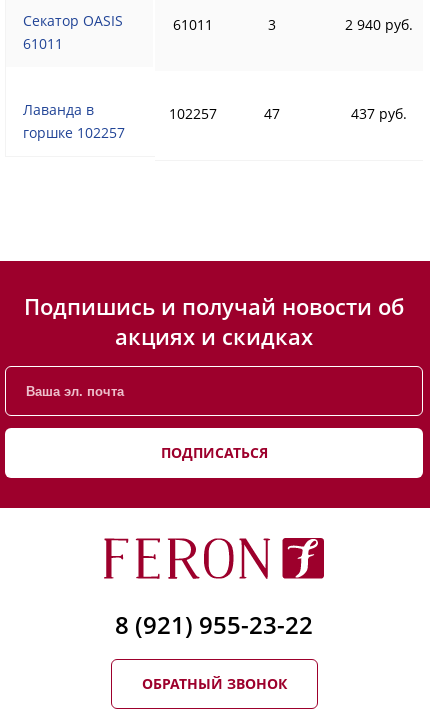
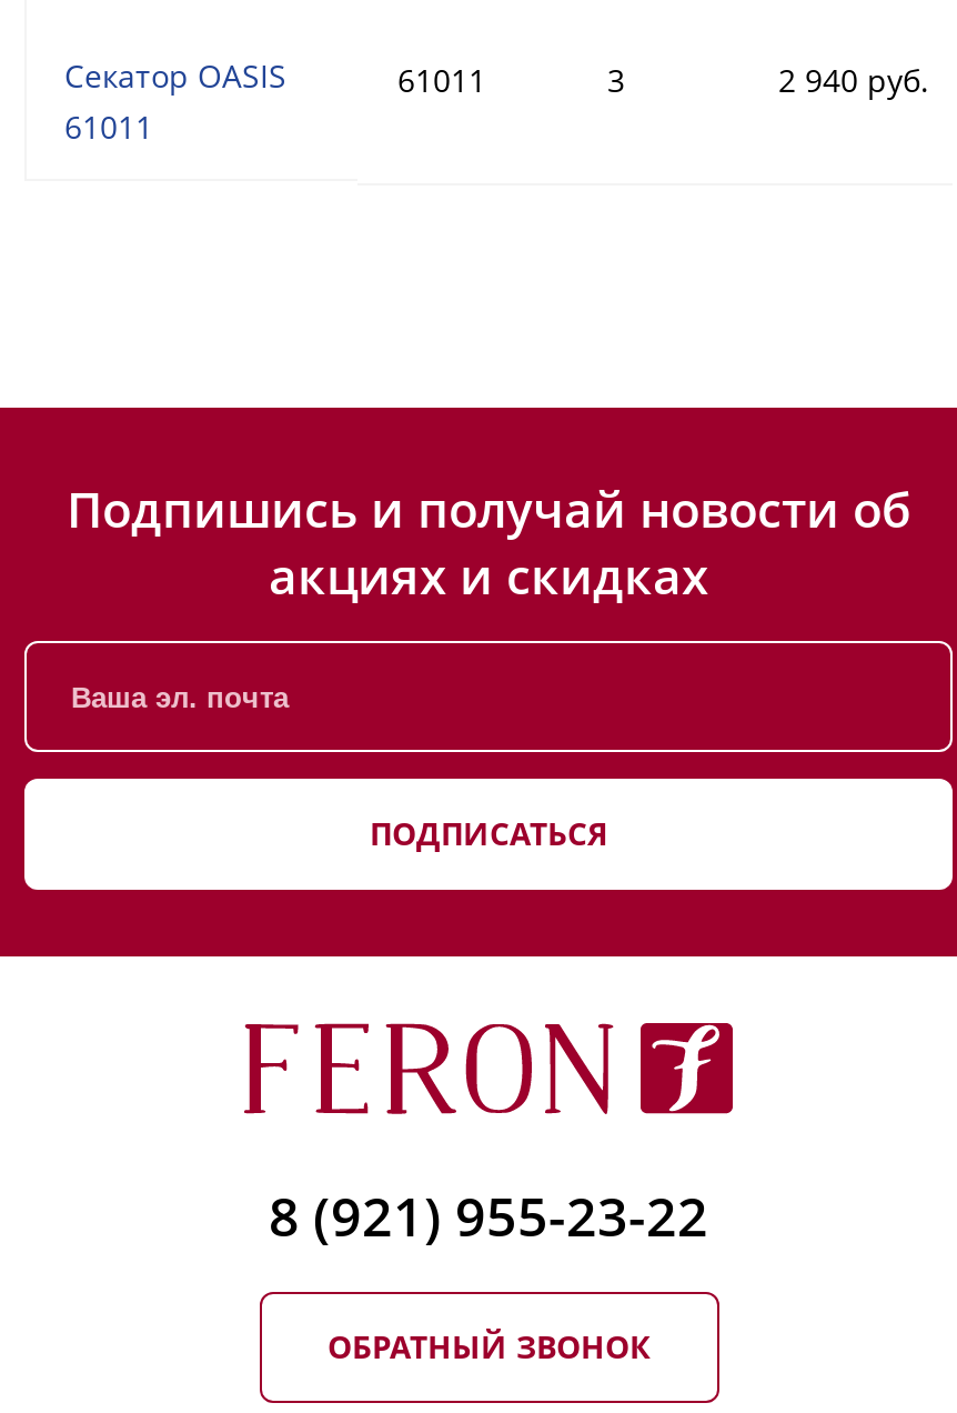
[23,100,125,142] Лаванда в | горшке 102257 -> none
[169,104,406,123] 102257 | 47 | 437 руб. -> none

